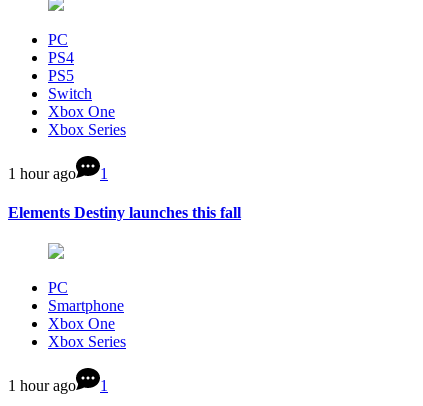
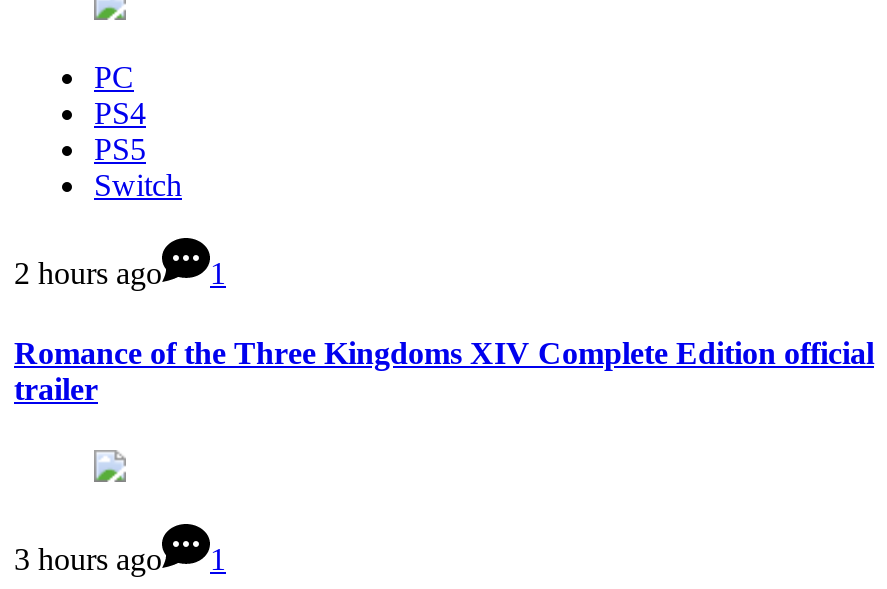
[8,102,126,181] Xbox One | Xbox Series | 1 hour ago -> [14,257,162,291] 2 hours ago
[8,204,241,221] Elements Destiny launches this fall -> [14,336,874,406] Romance of the Three Kingdoms XIV Complete Edition official | trailer
[8,279,126,394] PC | Smartphone | Xbox One | Xbox Series | 1 hour ago -> [14,542,162,576] 3 hours ago

